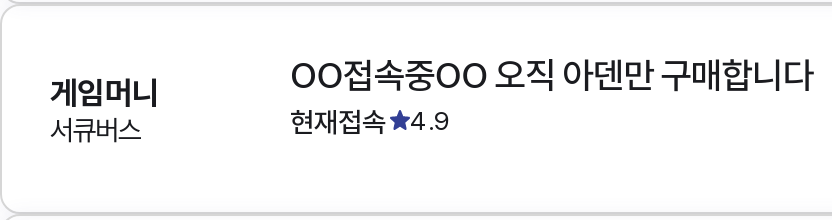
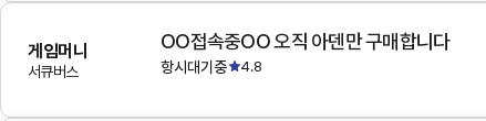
[290,105,450,137] 현재접속 | 4.9 -> [161,58,262,75] 항시대기중 | 4.8

